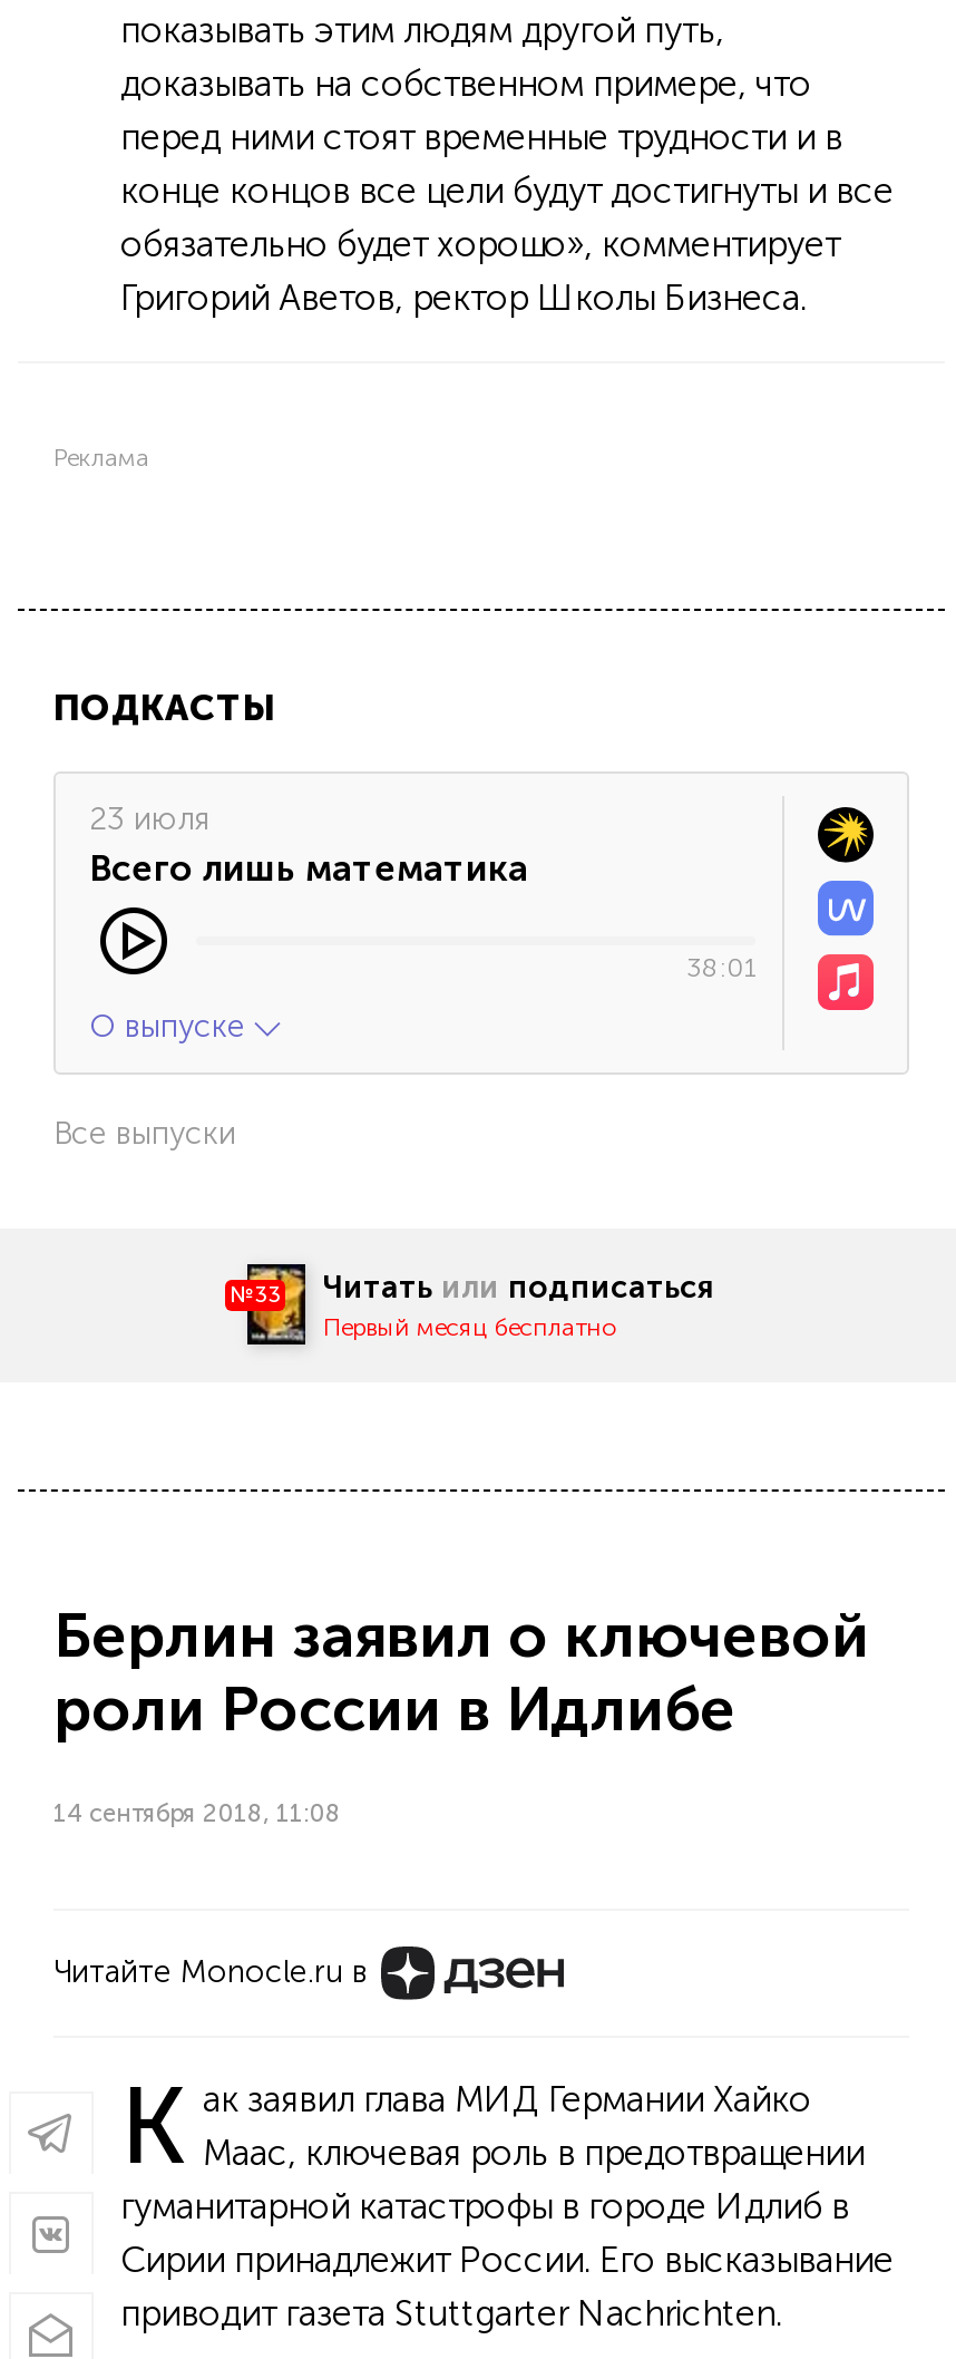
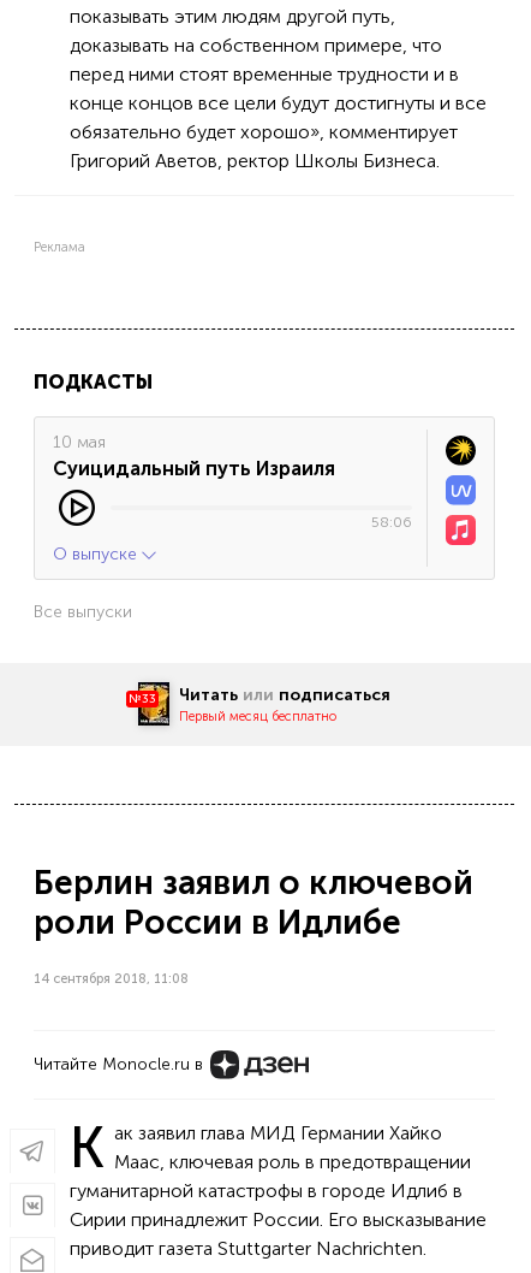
[89,800,528,889] 23 июля | Всего лишь математика -> [53,432,335,480] 10 мая | Суицидальный путь Израиля
[686,952,755,983] 38:01 -> [371,514,412,530] 58:06

